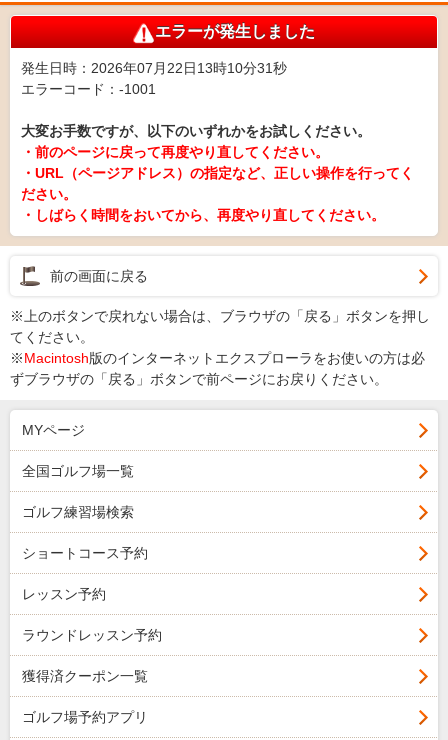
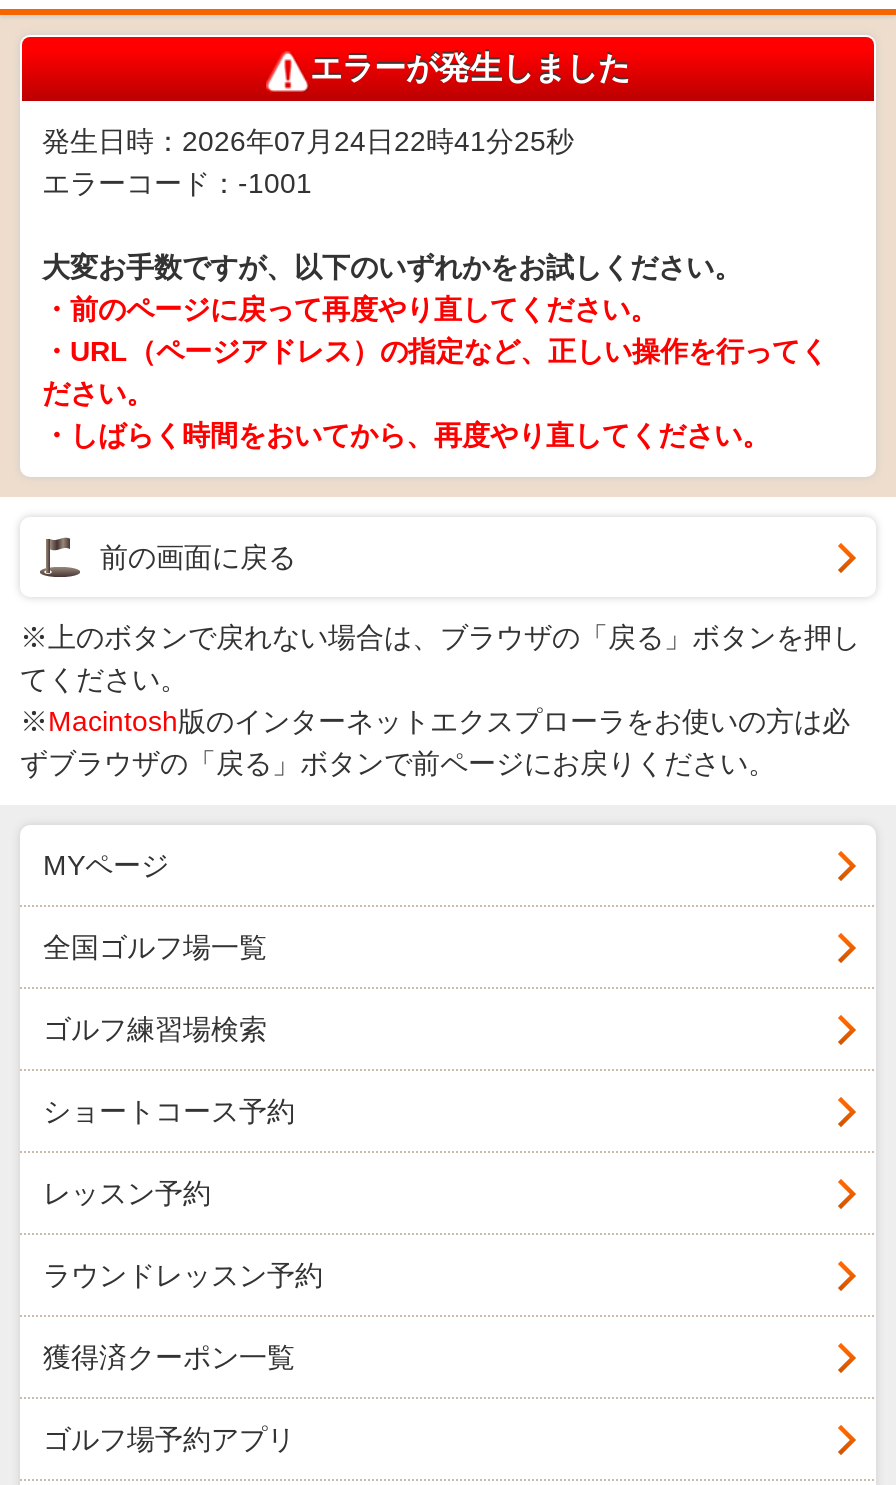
[21,60,287,76] 発生日時：2026年07月22日13時10分31秒 -> [42,125,574,157] 発生日時：2026年07月24日22時41分25秒

